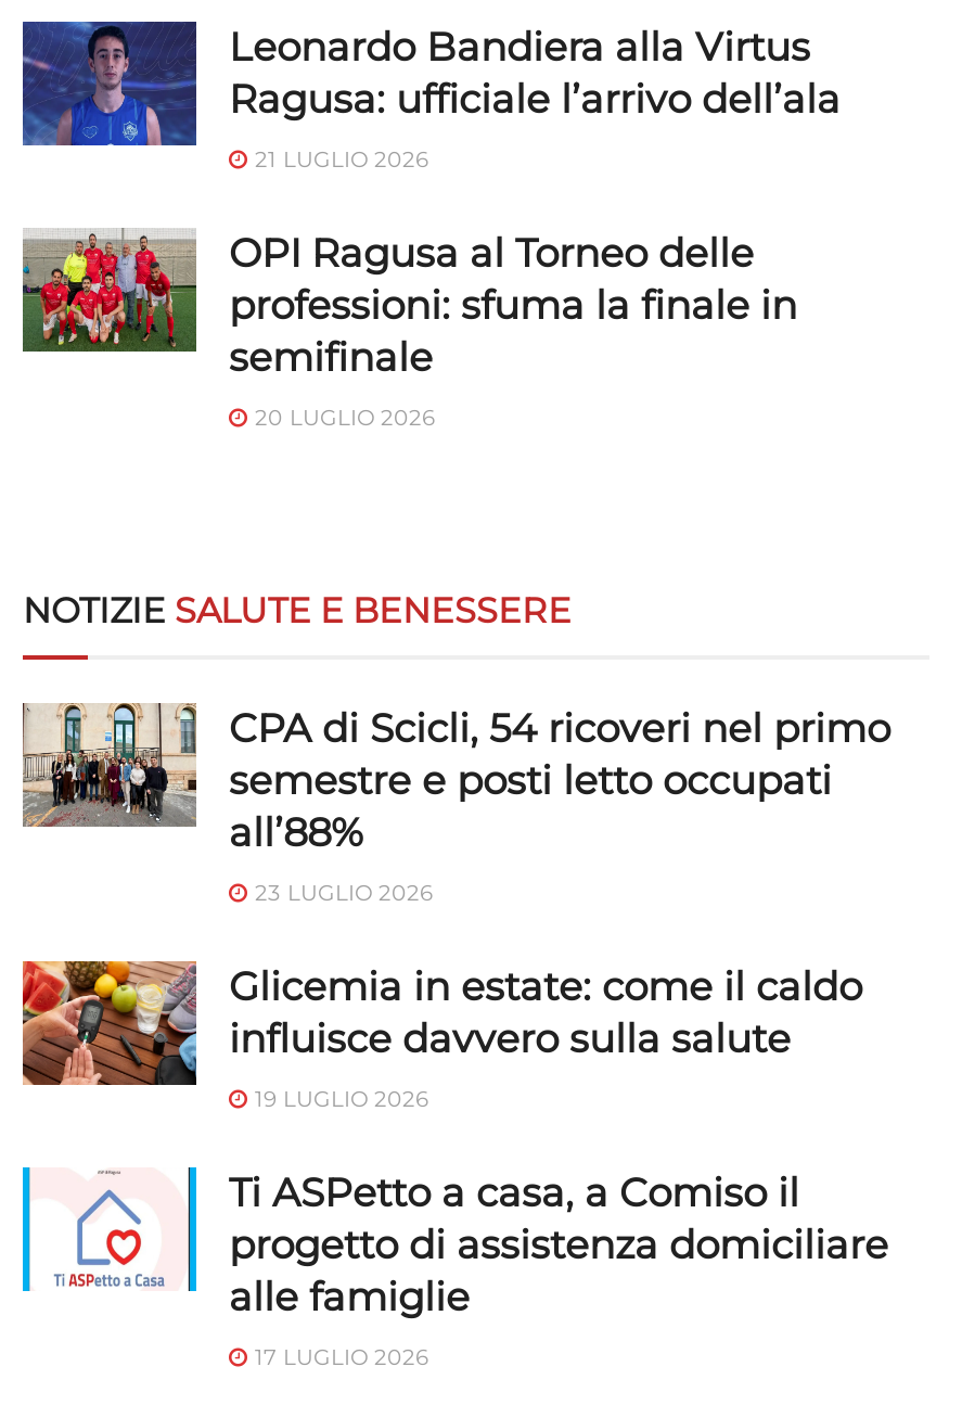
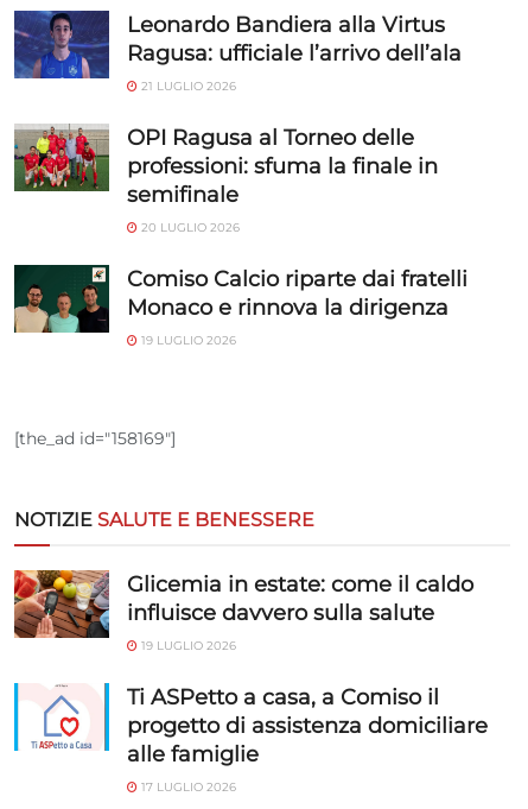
none -> [13,264,467,348] [image] | Comiso Calcio riparte dai fratelli | Monaco e rinnova la dirigenza | 19 LUGLIO 2026
none -> [14,427,176,449] [the_ad id="158169"]
moved [23,590,572,631] -> [14,508,314,531]: NOTIZIE SALUTE E BENESSERE
[23,705,890,907] [image] | CPA di Scicli, 54 ricoveri nel primo | semestre e posti letto occupati | all’88% | 23 LUGLIO 2026 -> none

